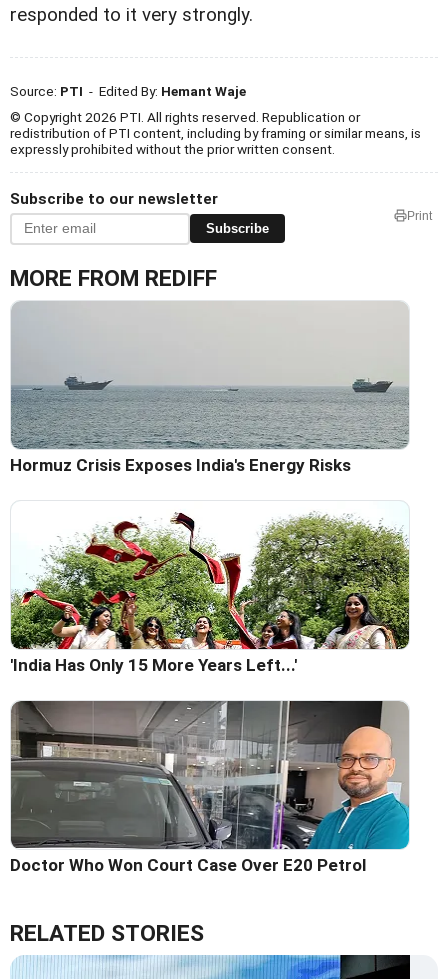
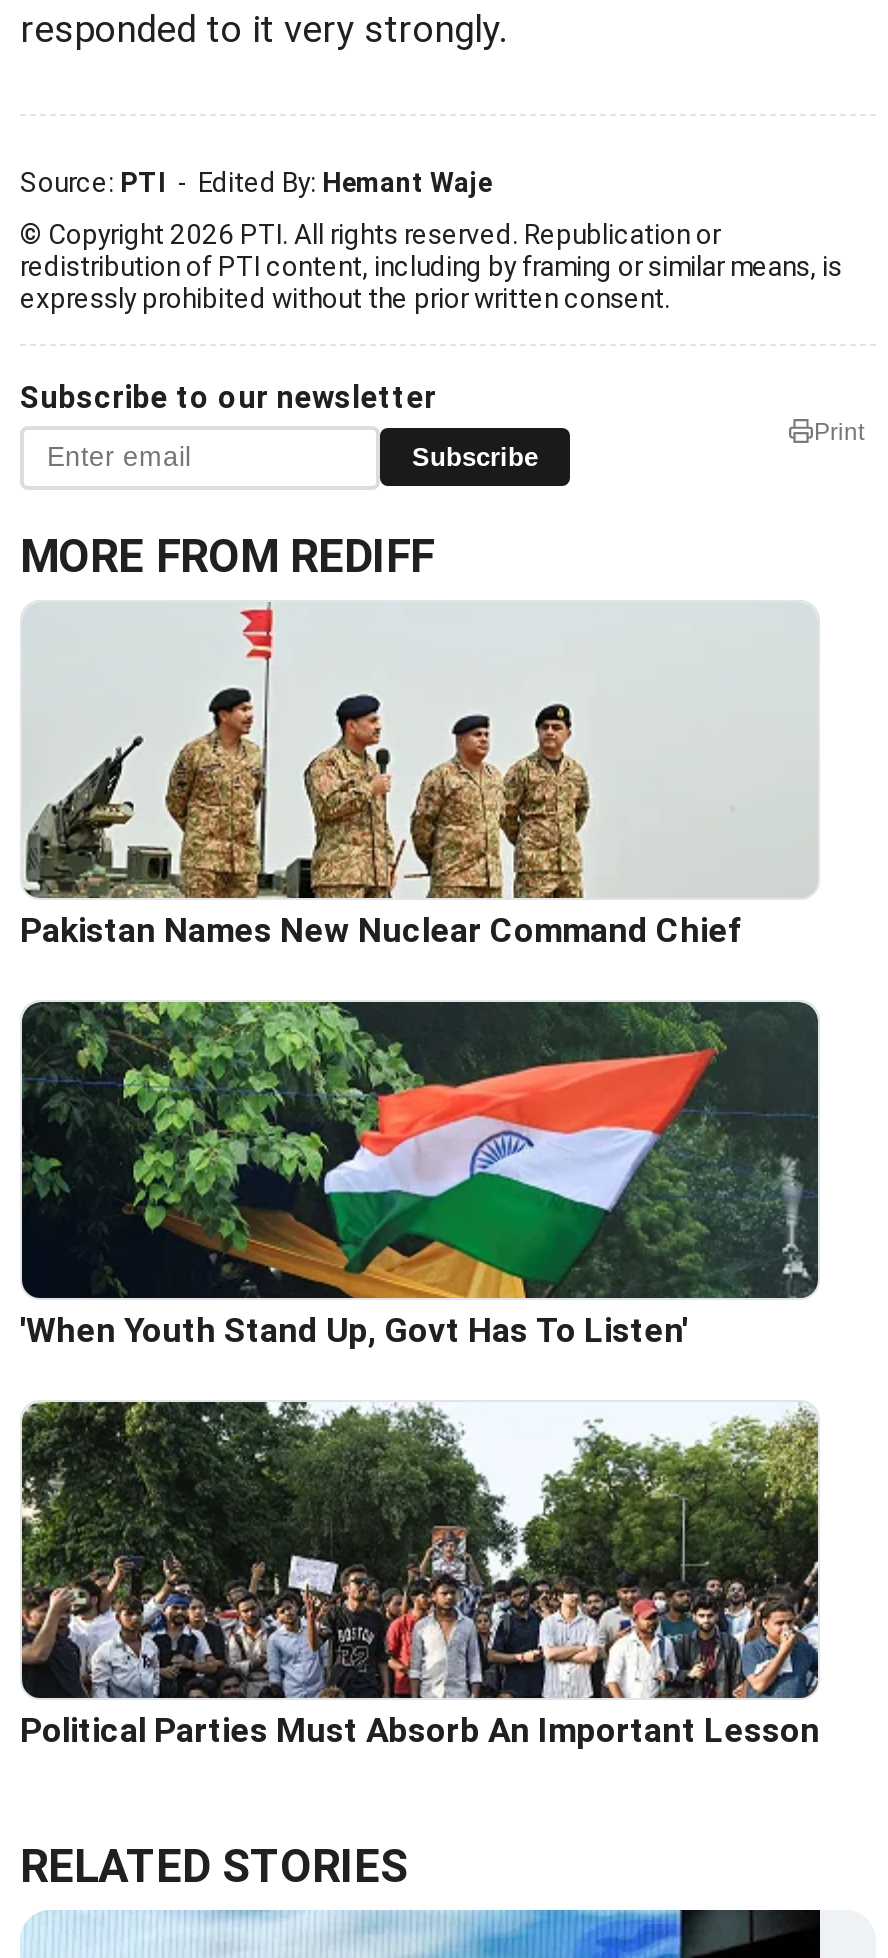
[10,305,409,475] [image] | Hormuz Crisis Exposes India's Energy Risks -> [20,606,816,949] [image] | Pakistan Names New Nuclear Command Chief
[10,501,410,675] [image] | 'India Has Only 15 More Years Left...' -> [20,1000,820,1349] [image] | 'When Youth Stand Up, Govt Has To Listen'
[10,700,410,875] [image] | Doctor Who Won Court Case Over E20 Petrol -> [20,1400,820,1749] [image] | Political Parties Must Absorb An Important Lesson

